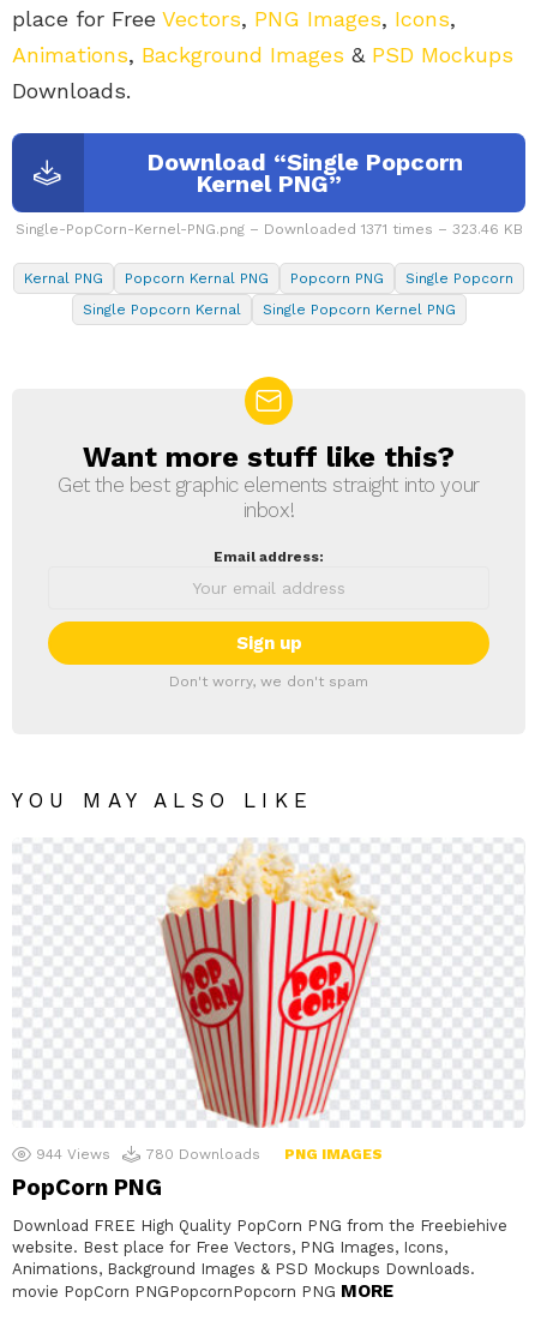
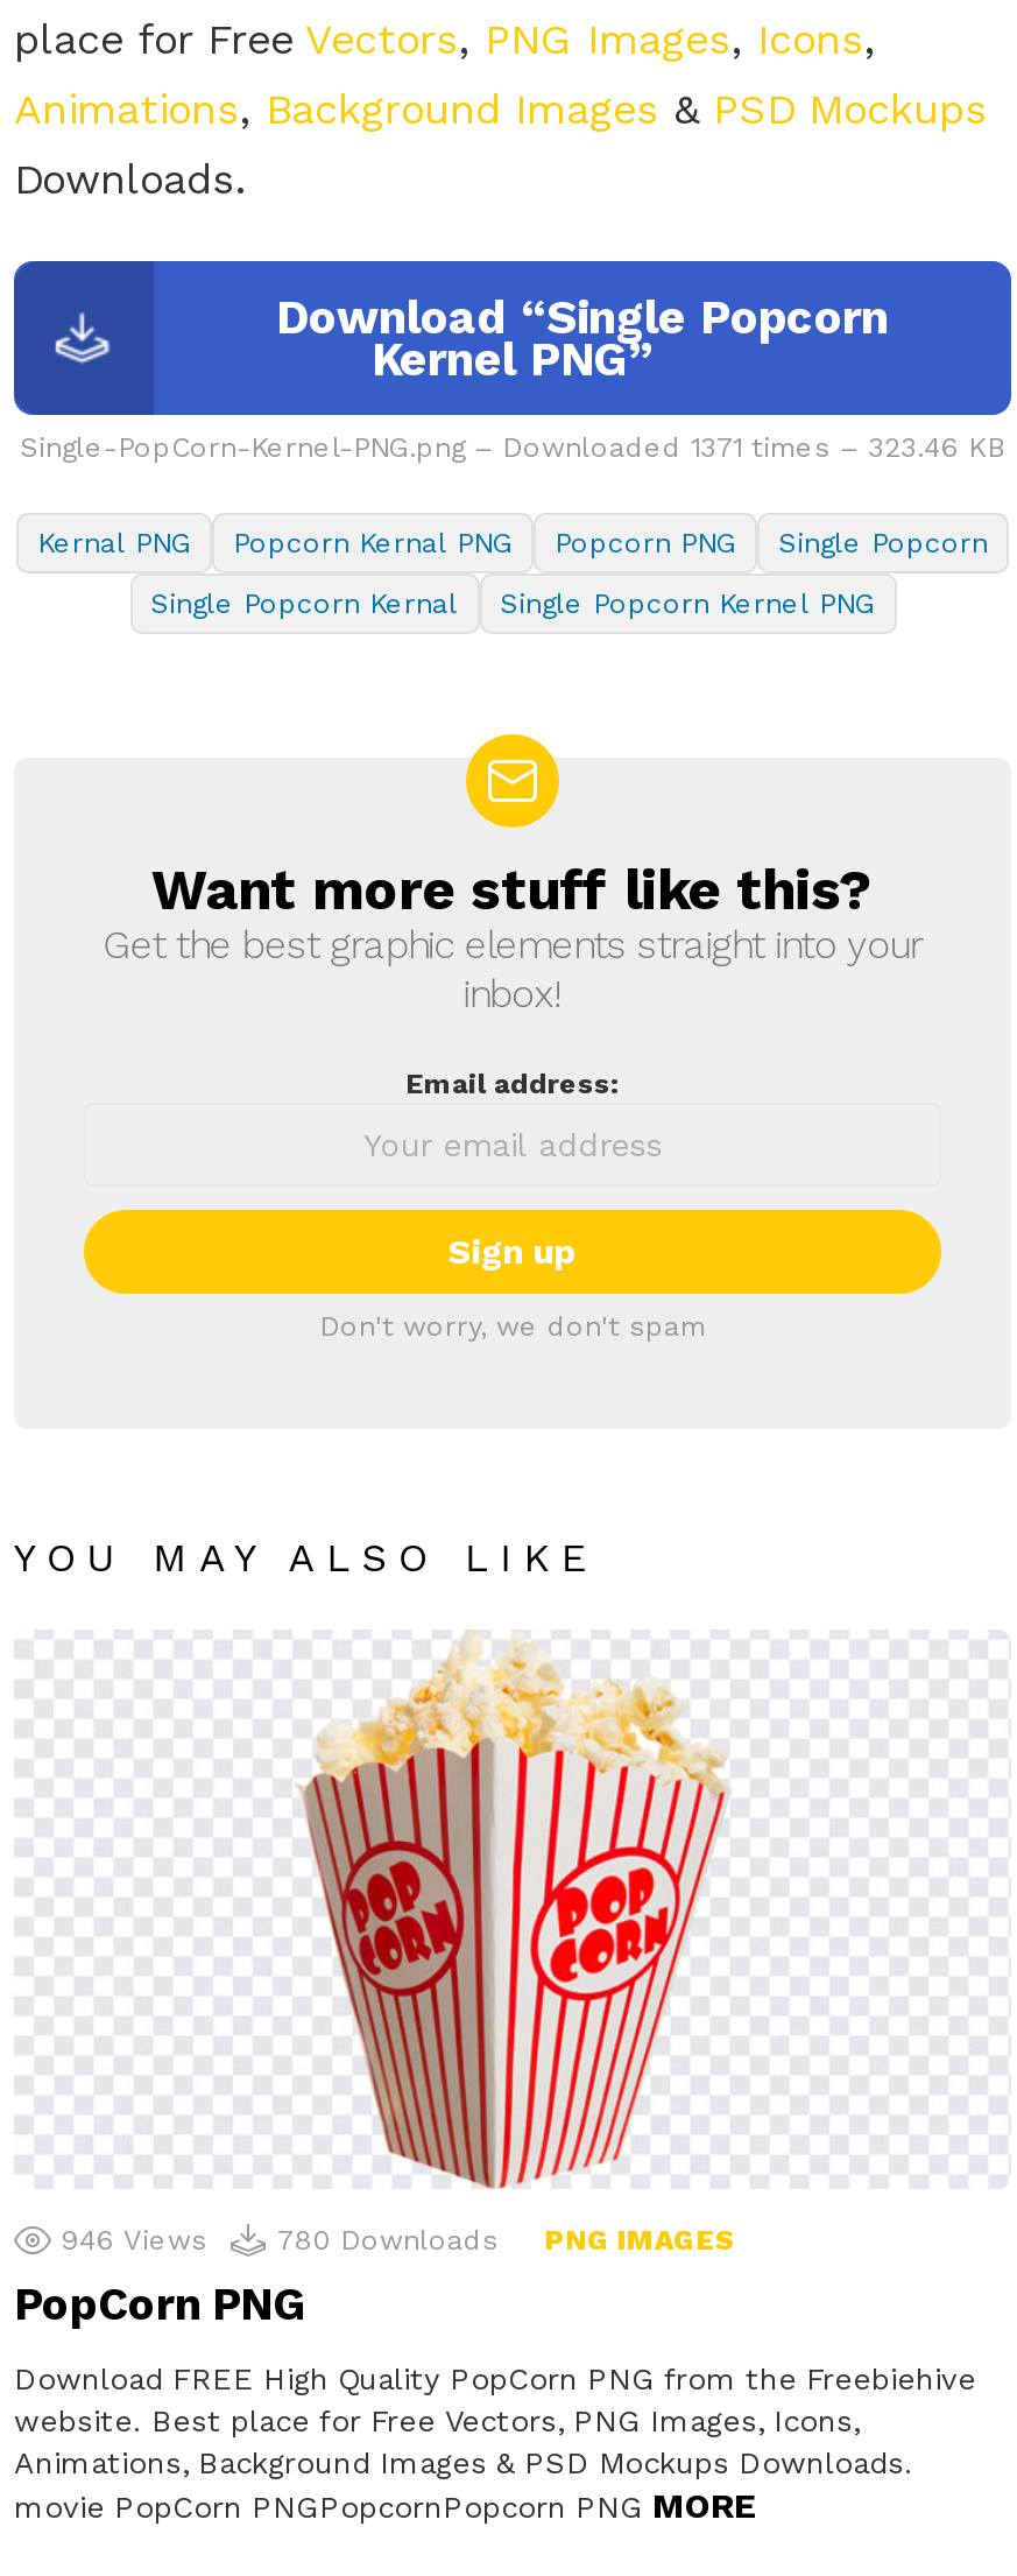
[36,1145,110,1162] 944 Views -> [61,2224,207,2256] 946 Views

